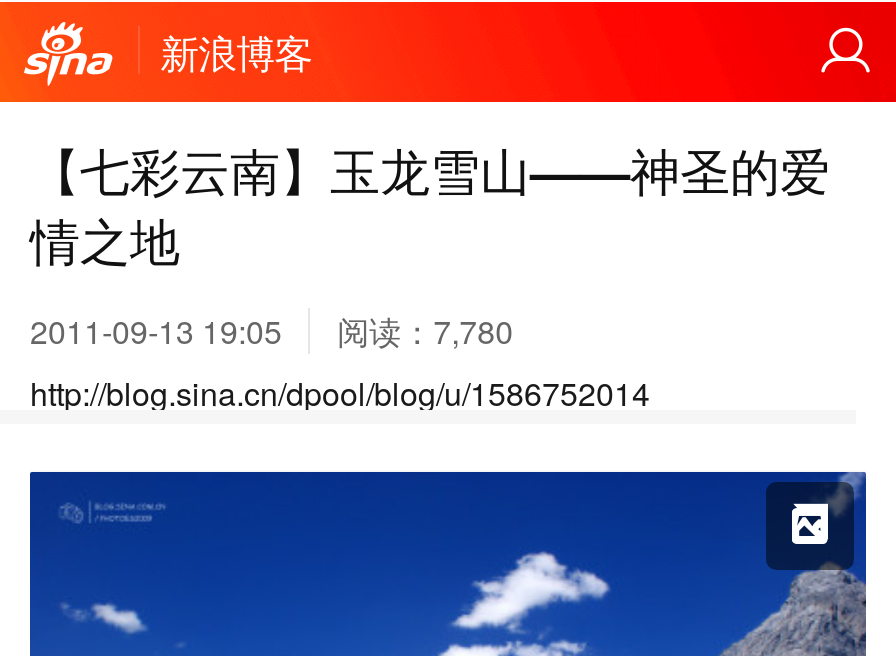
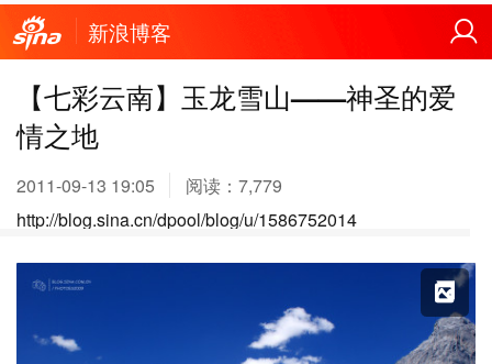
[30,308,513,354] 2011-09-13 19:05 阅读：7,780 -> [16,173,282,198] 2011-09-13 19:05 阅读：7,779

